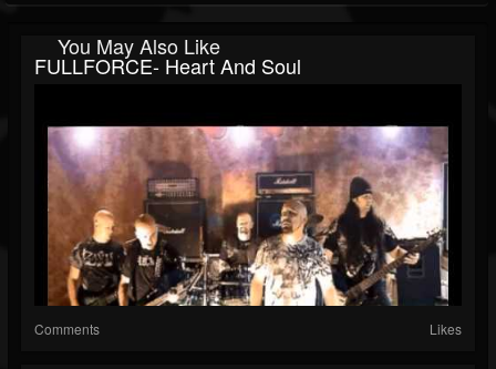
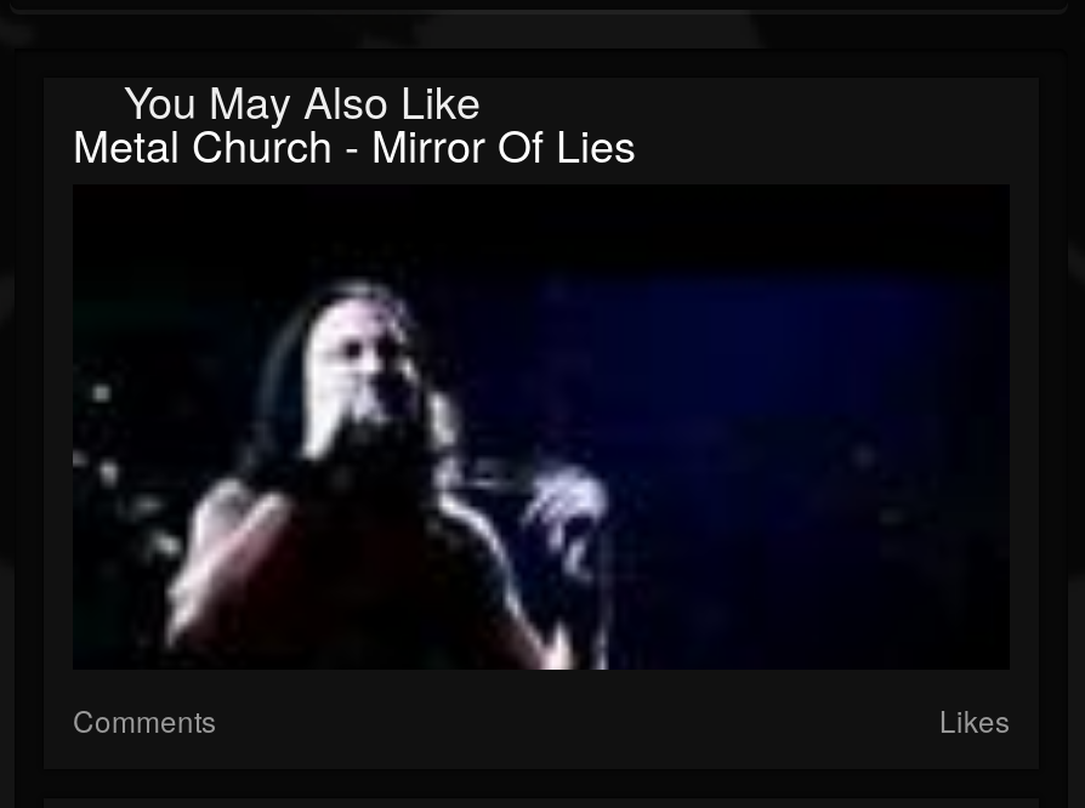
[34,51,301,80] FULLFORCE- Heart And Soul -> [73,112,636,175] Metal Church - Mirror Of Lies
[35,124,449,307] [image] -> [73,274,981,670] [image]

